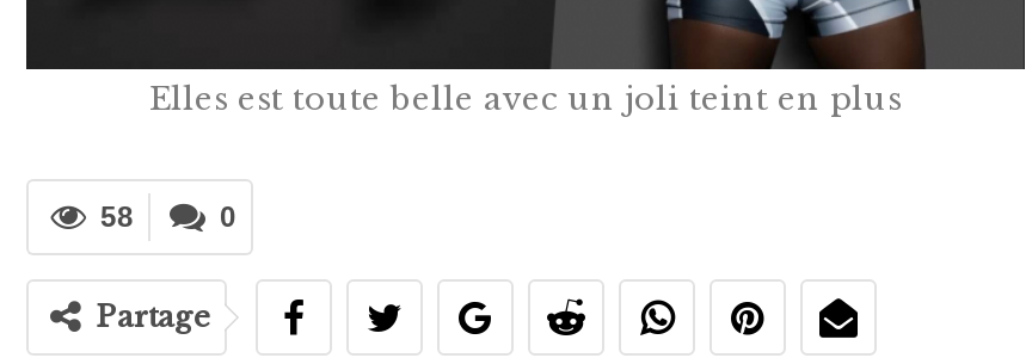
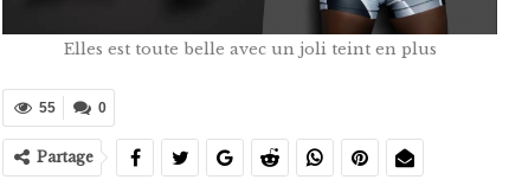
[100,201,134,235] 58 -> [39,100,56,117] 55

